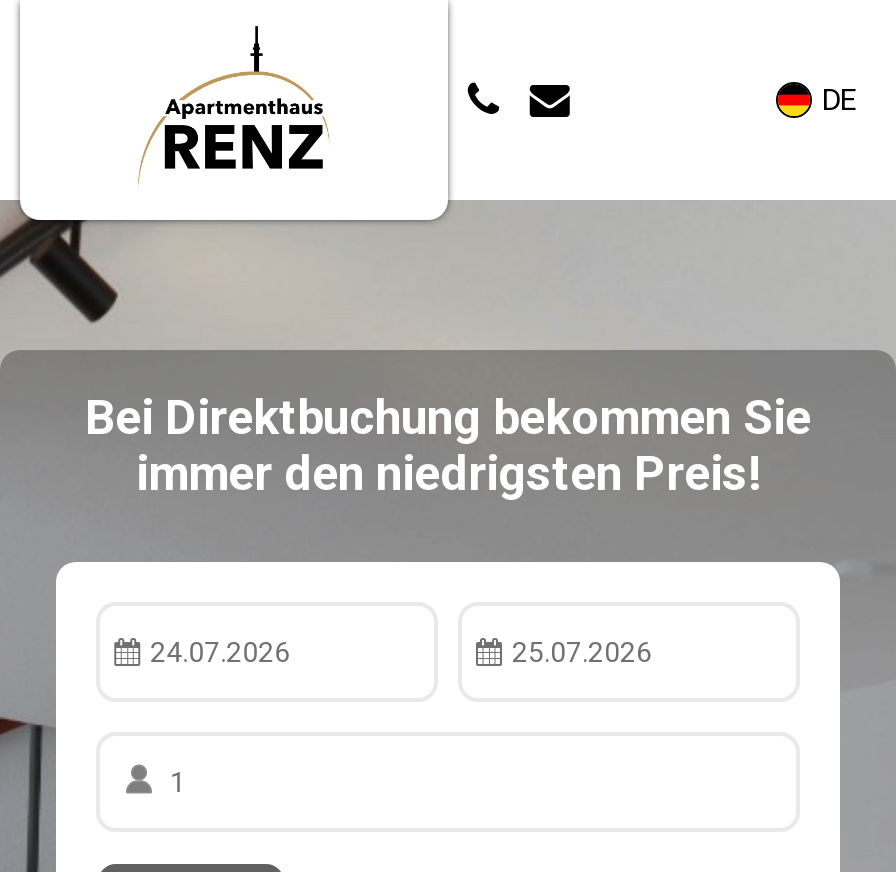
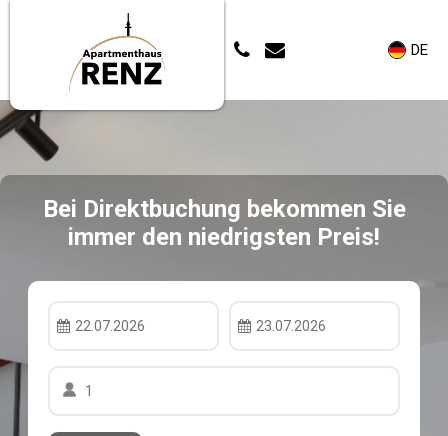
[150,636,290,668] 24.07.2026 -> [75,318,145,334] 22.07.2026
[512,636,652,668] 25.07.2026 -> [256,318,326,334] 23.07.2026

